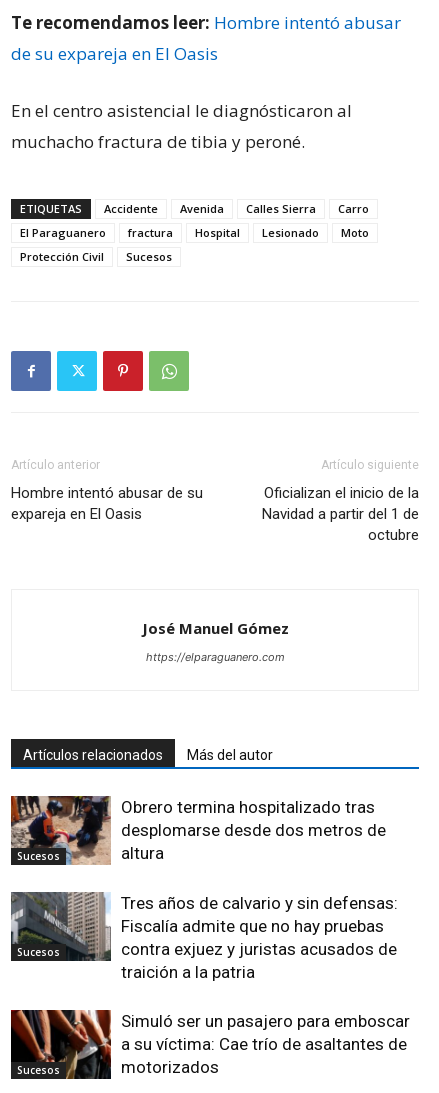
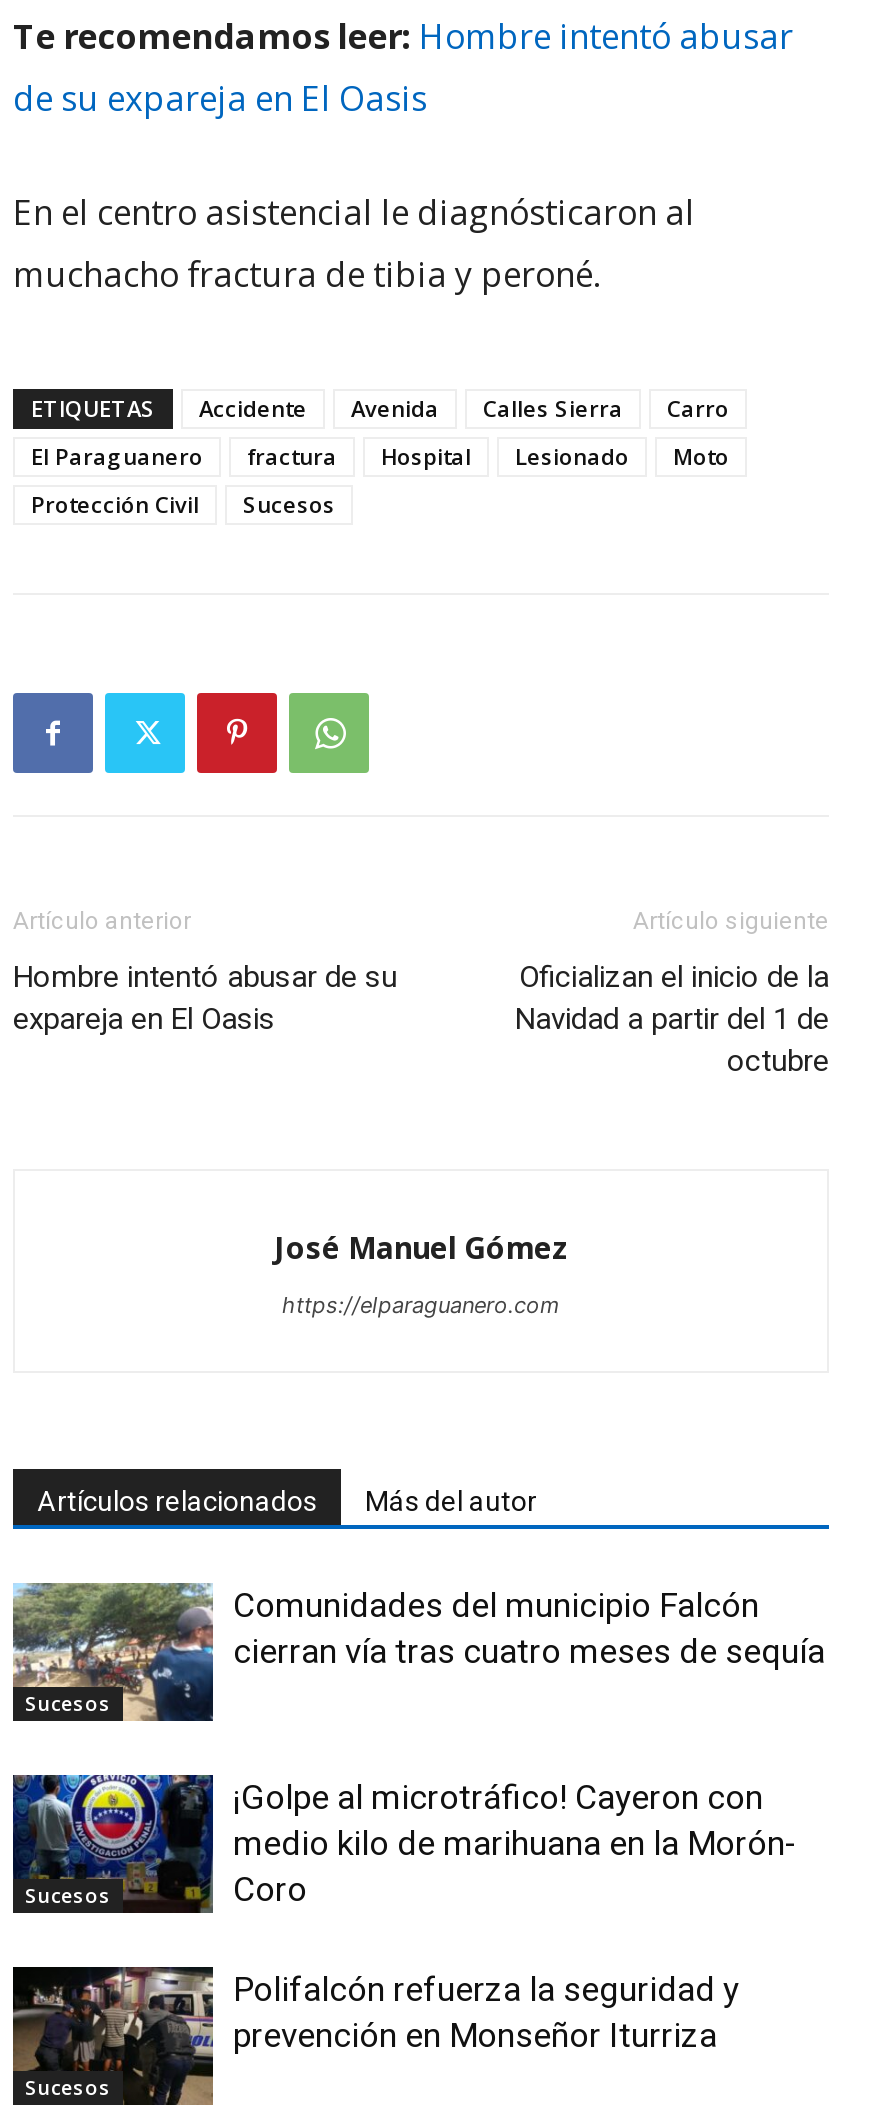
[10,795,386,865] [image] | Obrero termina hospitalizado tras | desplomarse desde dos metros de | altura -> [13,1581,825,1723] [image] | Comunidades del municipio Falcón | cierran vía tras cuatro meses de sequía
[10,891,398,982] [image] | Tres años de calvario y sin defensas: | Fiscalía admite que no hay pruebas | contra exjuez y juristas acusados de | traición a la patria -> [11,1773,797,1913] [image] | ¡Golpe al microtráfico! Cayeron con | medio kilo de marihuana en la Morón- | Coro
[10,1009,410,1080] [image] | Simuló ser un pasajero para emboscar | a su víctima: Cae trío de asaltantes de | motorizados -> [11,1965,739,2107] [image] | Polifalcón refuerza la seguridad y | prevención en Monseñor Iturriza

